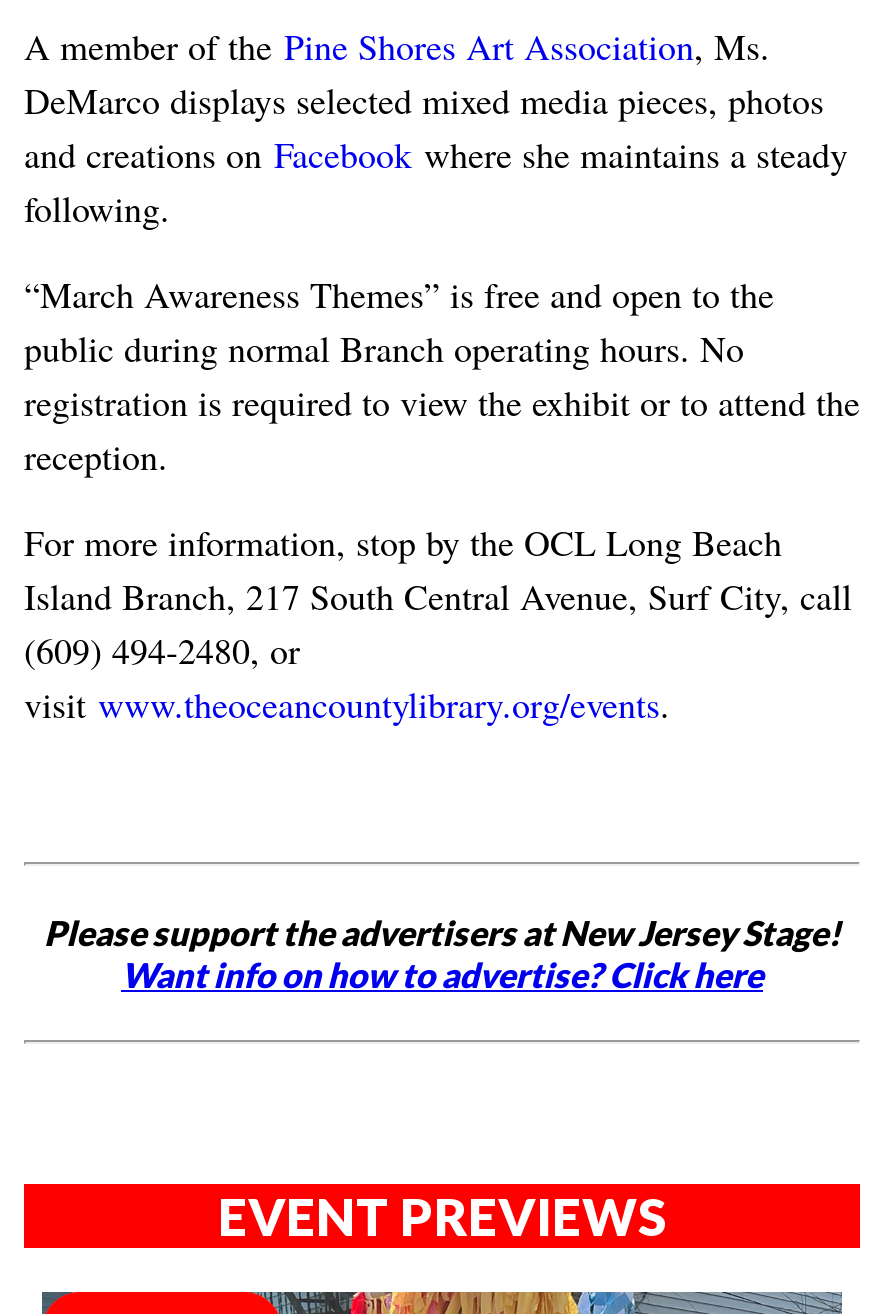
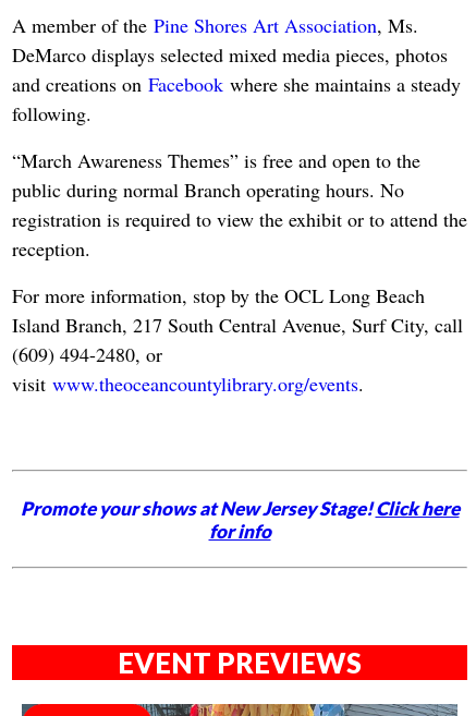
[44,911,840,995] Please support the advertisers at New Jersey Stage! | Want info on how to advertise? Click here -> [20,497,459,542] Promote your shows at New Jersey Stage!Click here | for info

